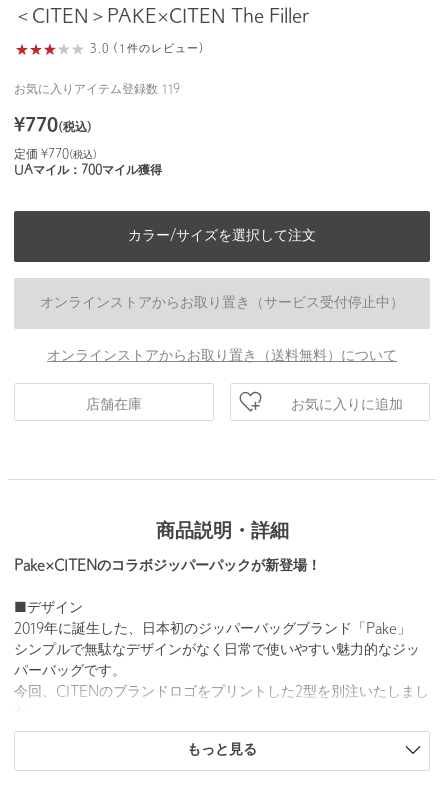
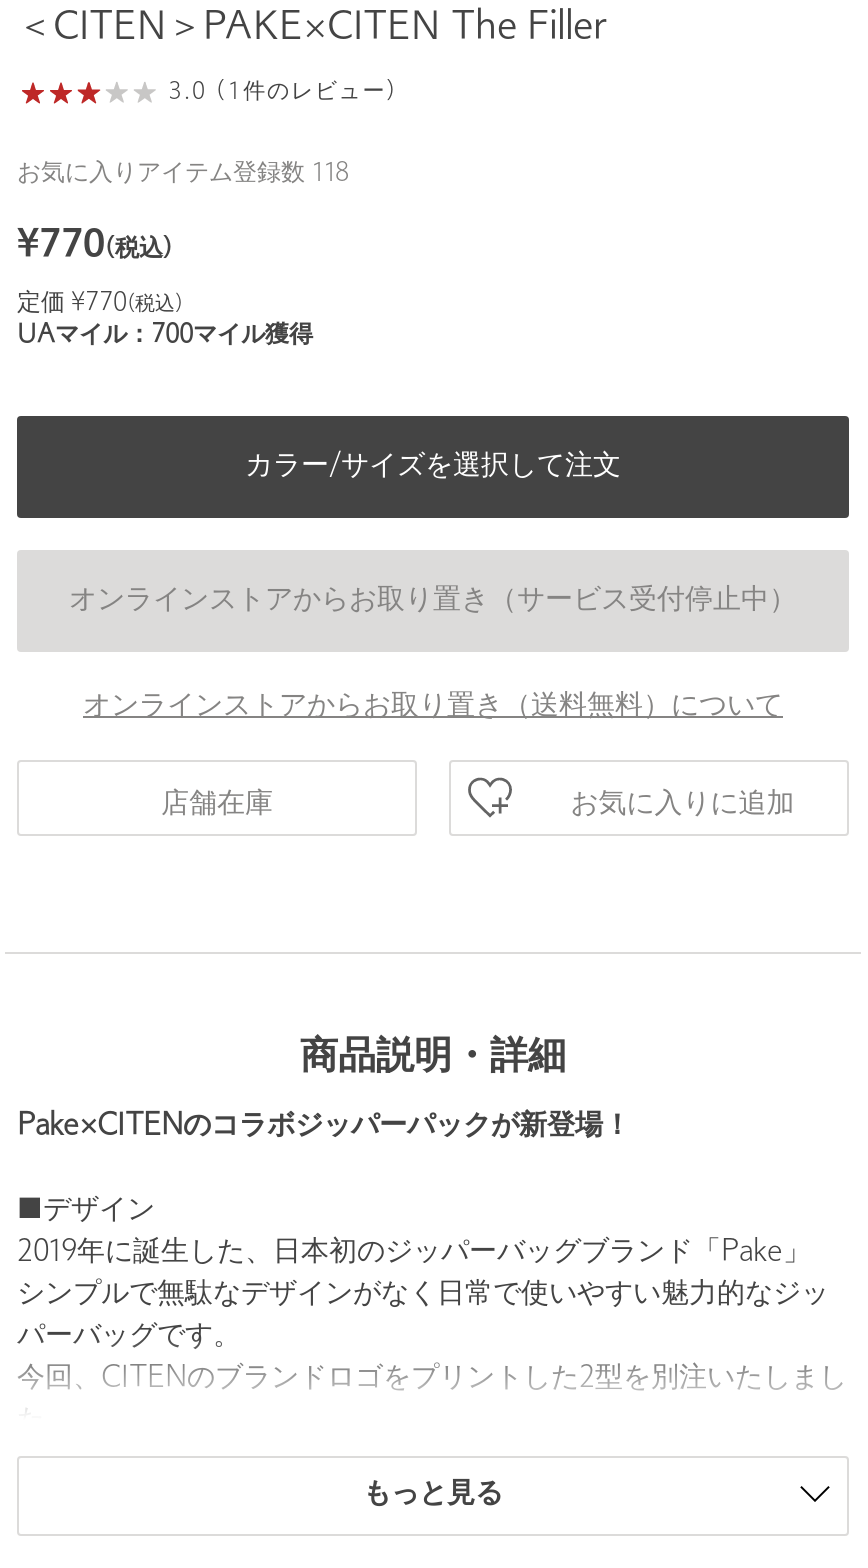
[14,84,180,96] お気に入りアイテム登録数119 -> [17,162,349,186] お気に入りアイテム登録数118

